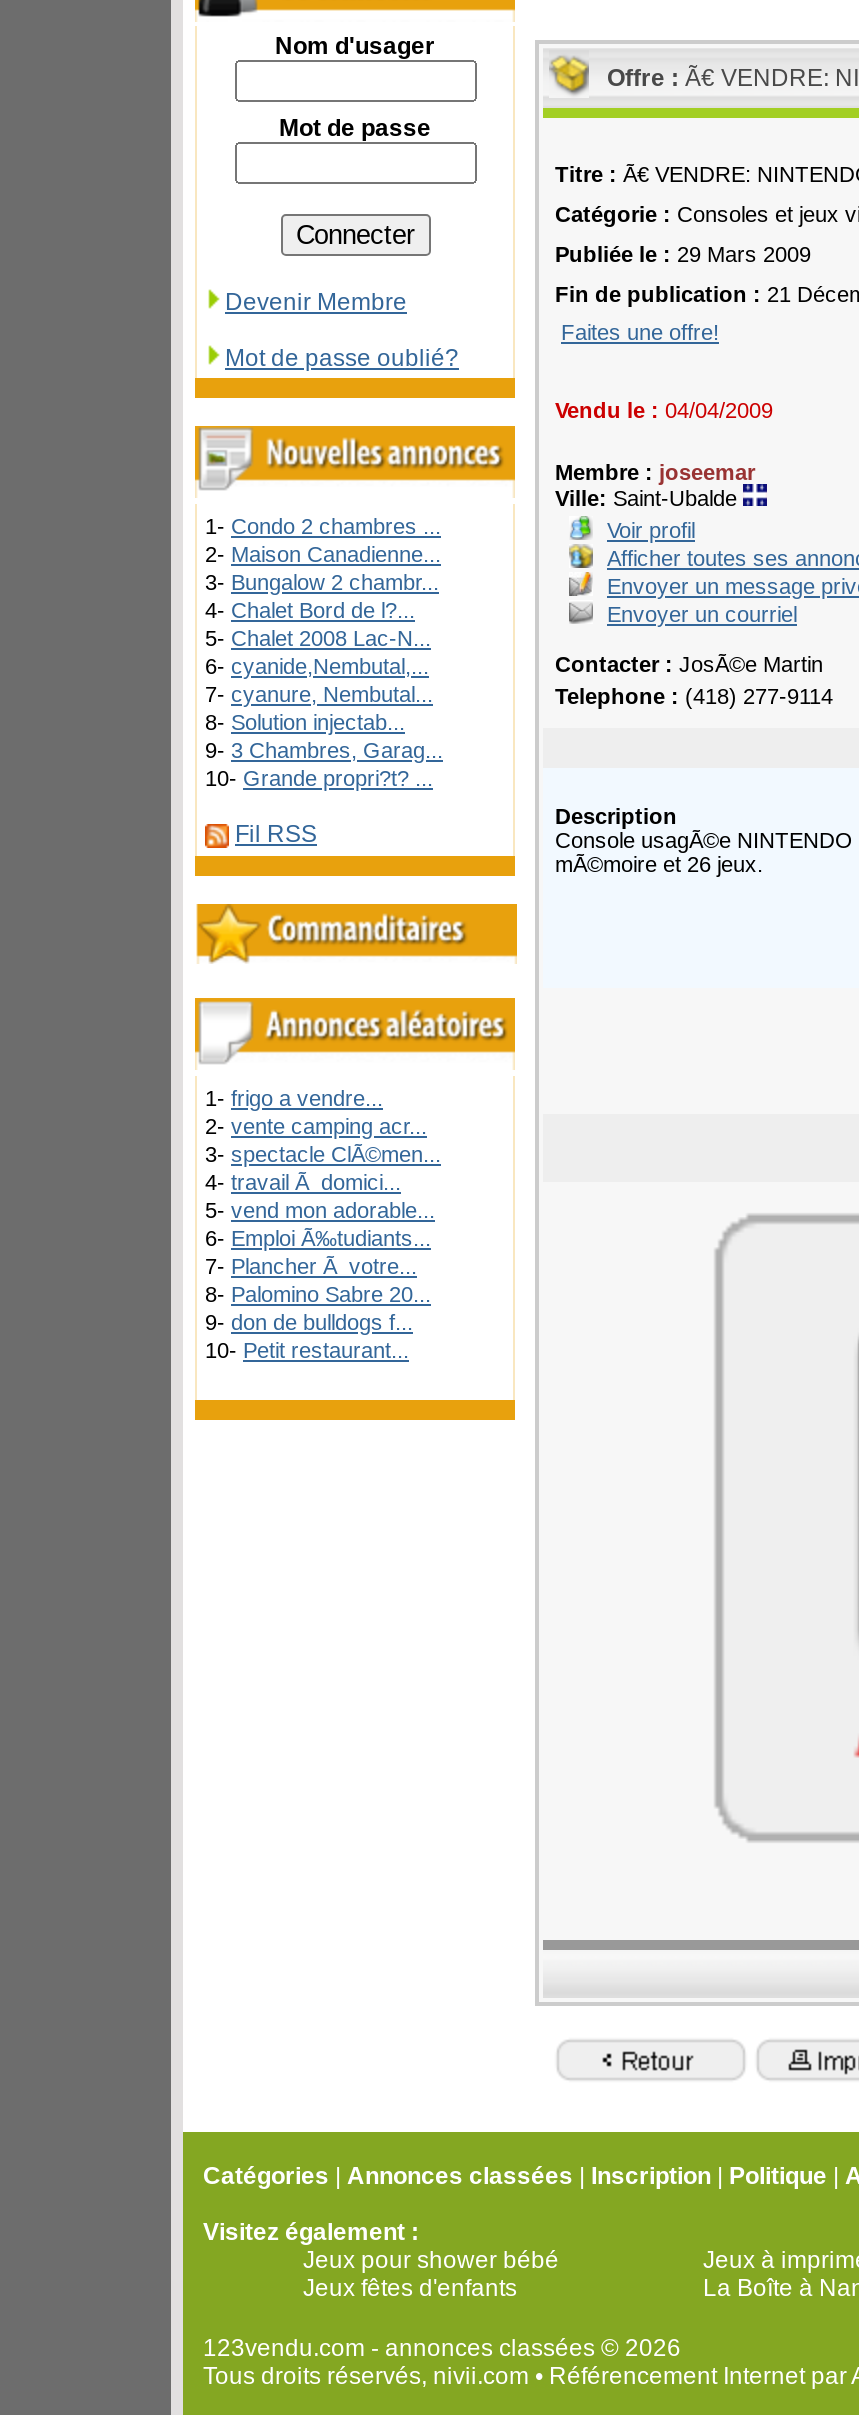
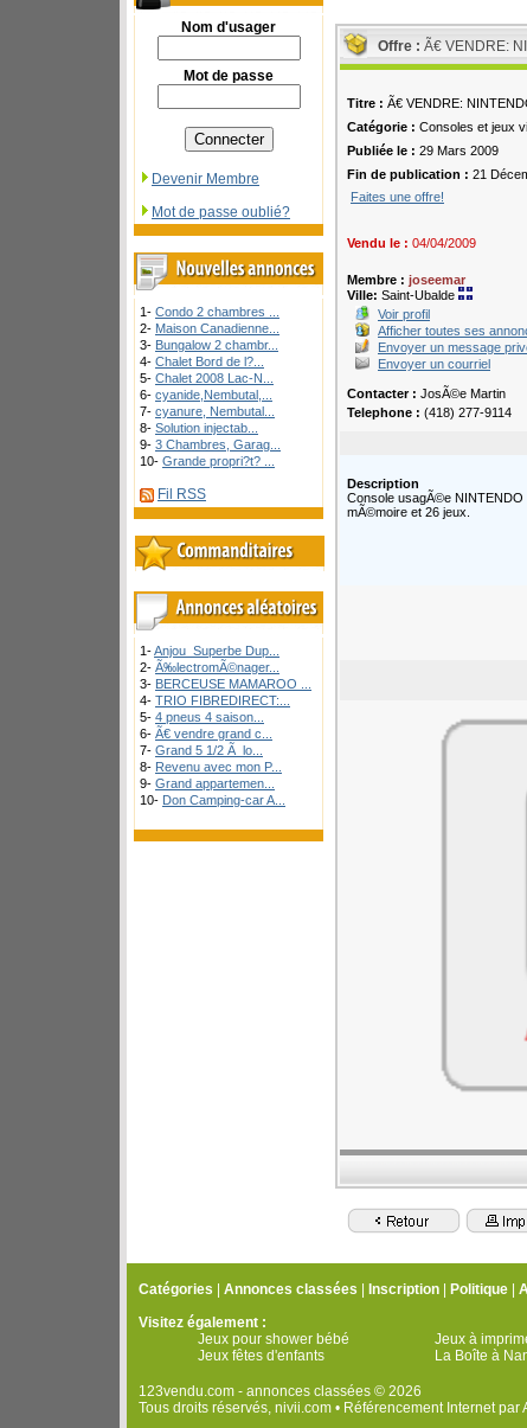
[205,1086,441,1362] 1- frigo a vendre... | 2- vente camping acr... | 3- spectacle ClÃ©men... | 4- travail Ã domici... | 5- vend mon adorable... | 6- Emploi Ã‰tudiants... | 7- Plancher Ã votre... | 8- Palomino Sabre 20... | 9- don de bulldogs f... | 10- Petit restaurant... -> [140,643,311,807] 1- Anjou_Superbe Dup... | 2- Ã‰lectromÃ©nager... | 3- BERCEUSE MAMAROO ... | 4- TRIO FIBREDIRECT:... | 5- 4 pneus 4 saison... | 6- Ã€ vendre grand c... | 7- Grand 5 1/2 Ã lo... | 8- Revenu avec mon P... | 9- Grand appartemen... | 10- Don Camping-car A...

